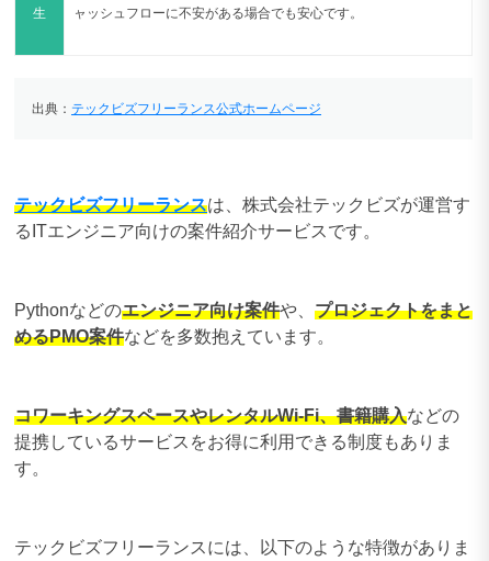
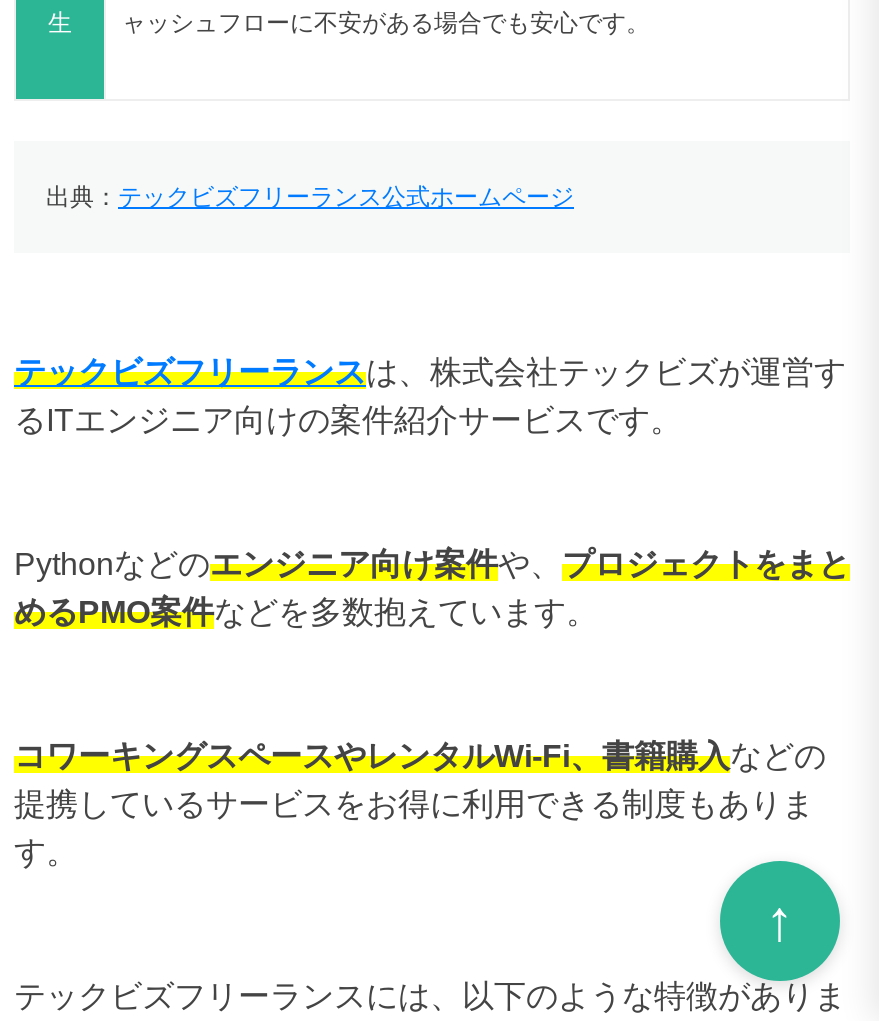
none -> [718,859,842,973] [image]

